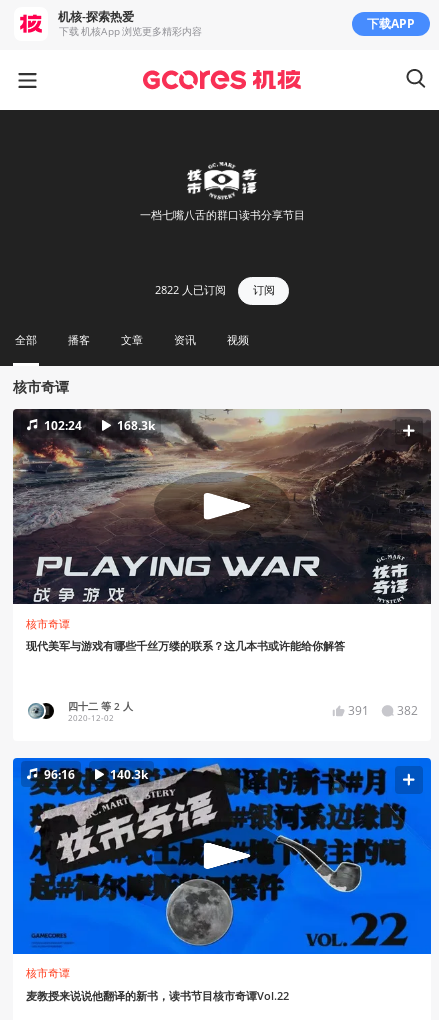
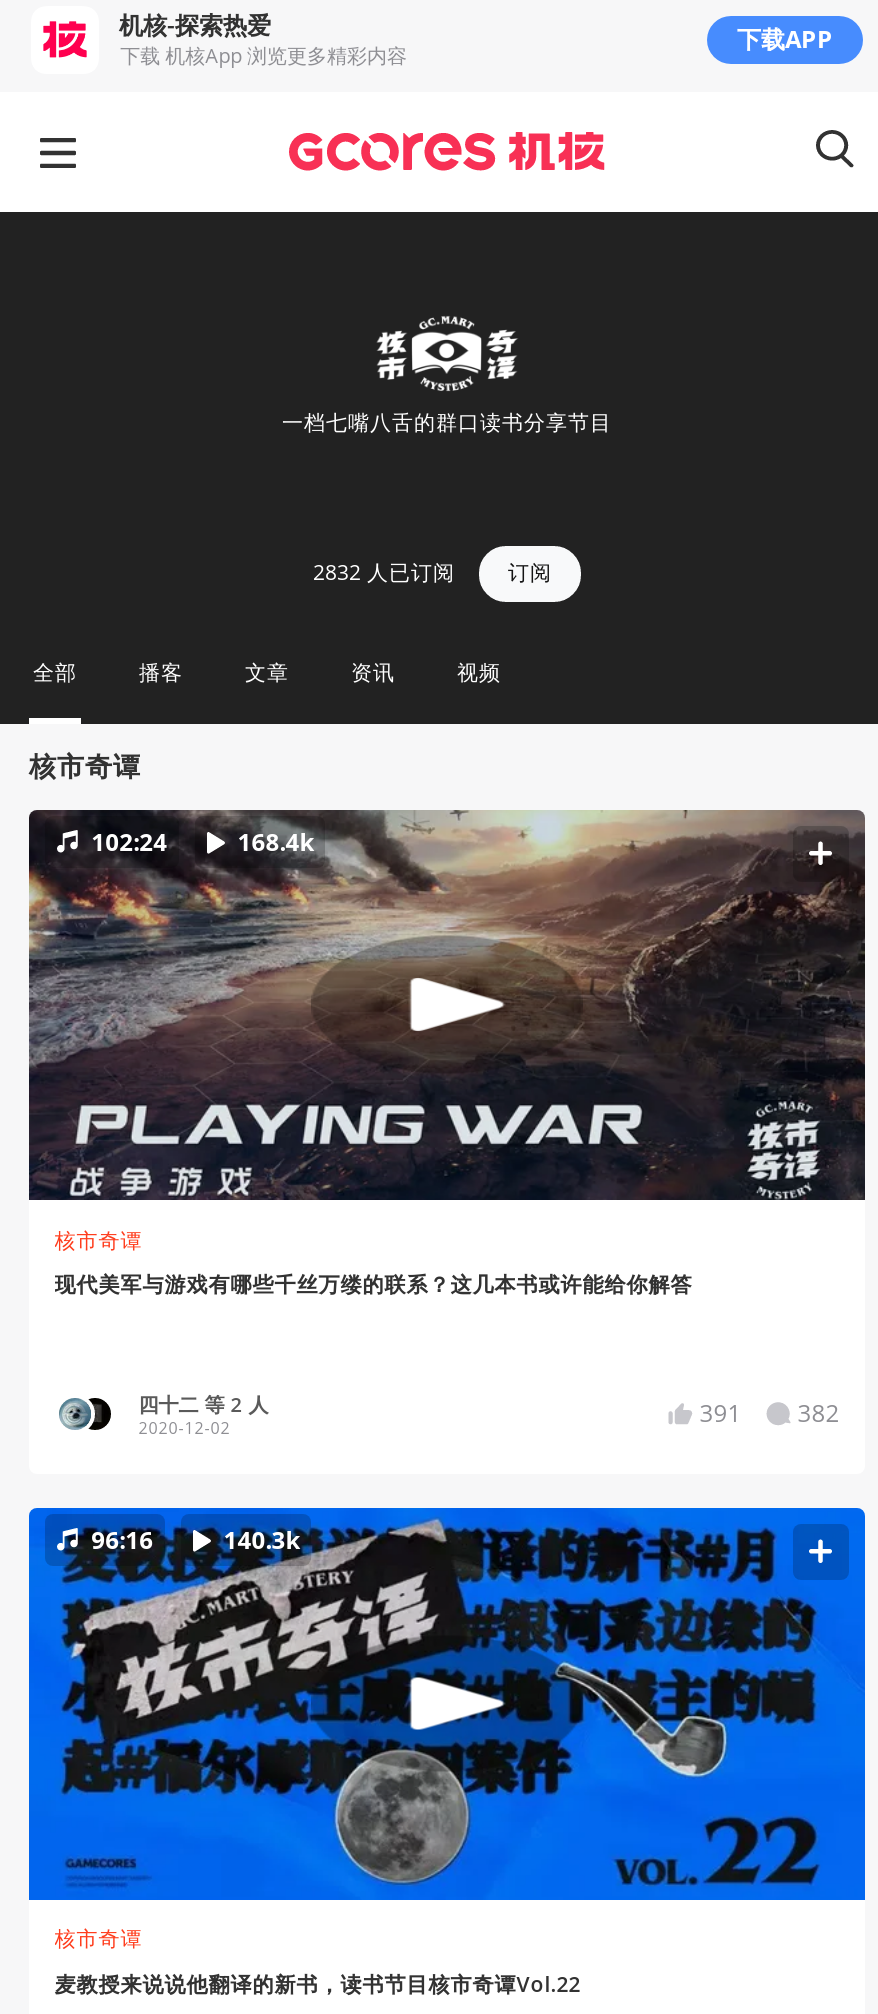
[155,282,274,297] 2822人已订阅 订阅 -> [313,557,552,586] 2832人已订阅 订阅
[117,416,155,433] 168.3k -> [237,825,313,859] 168.4k

